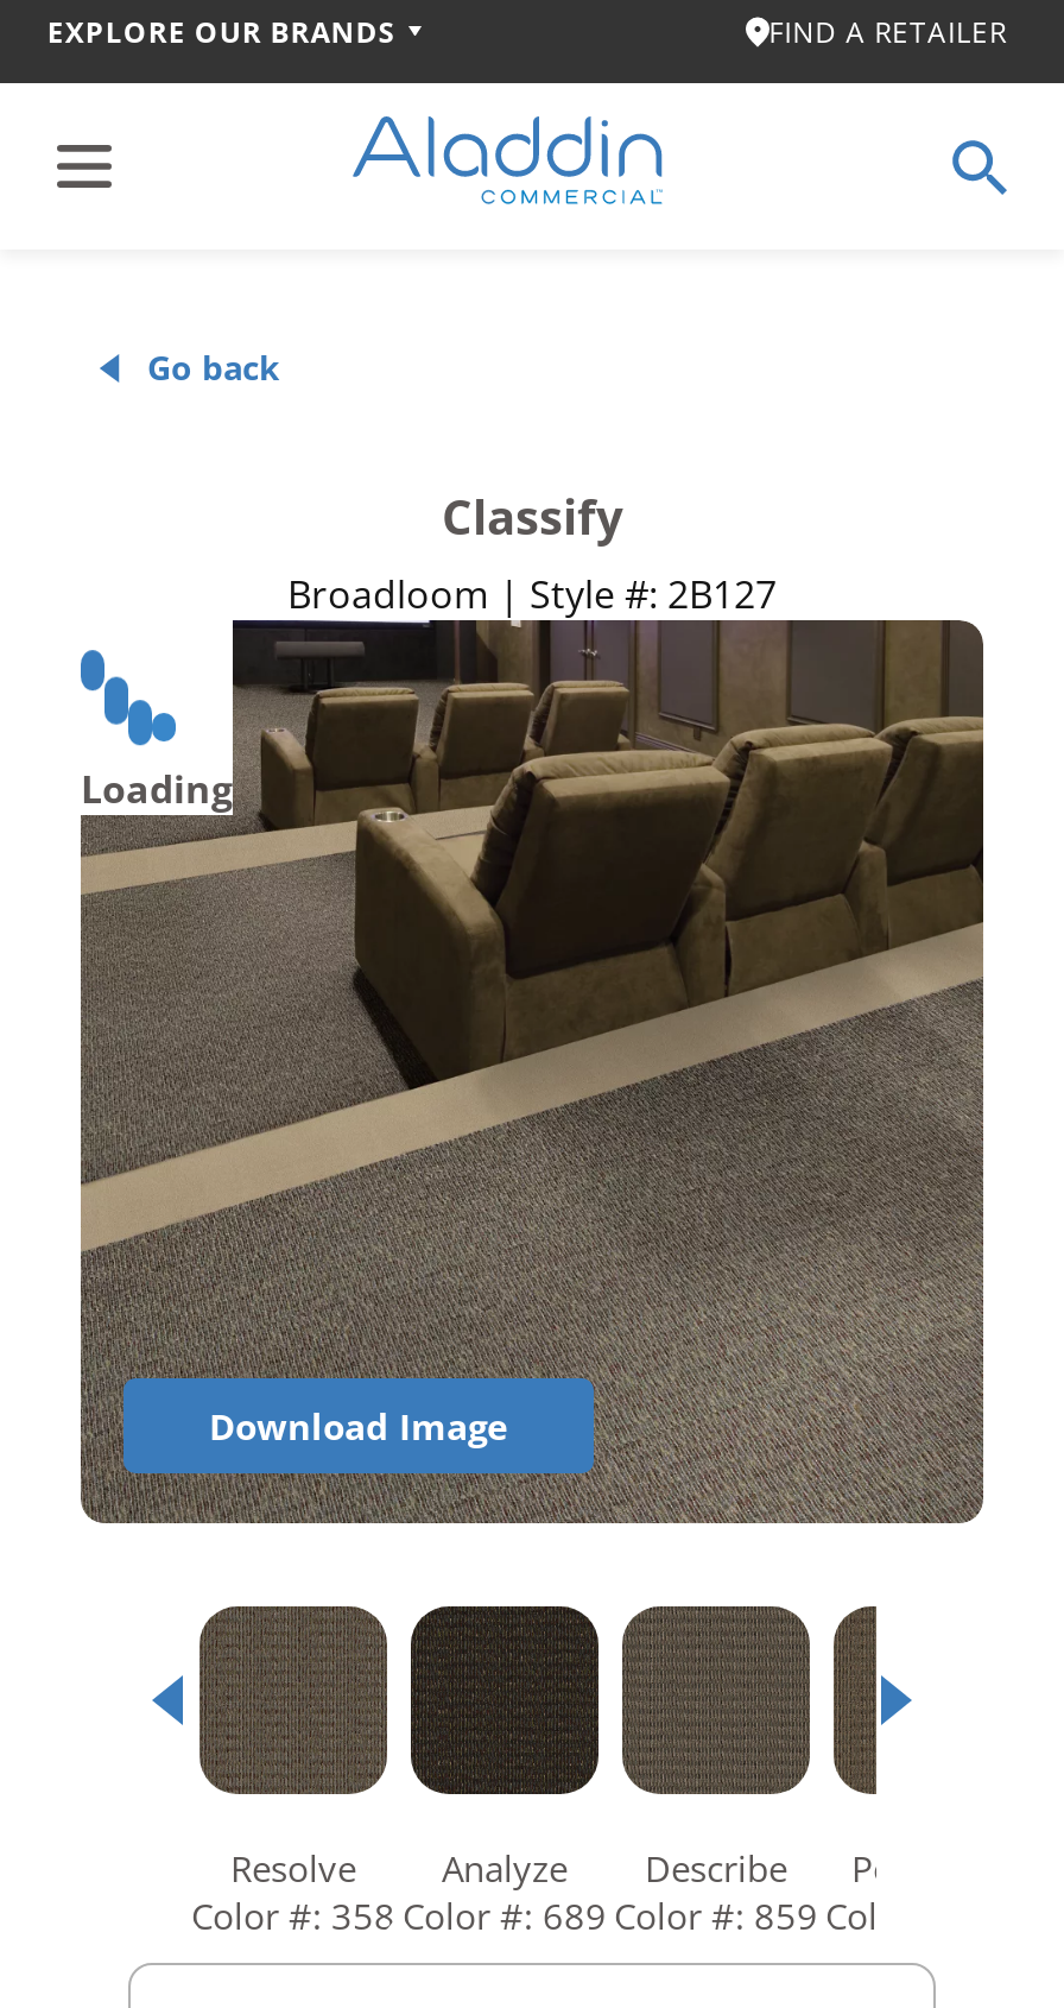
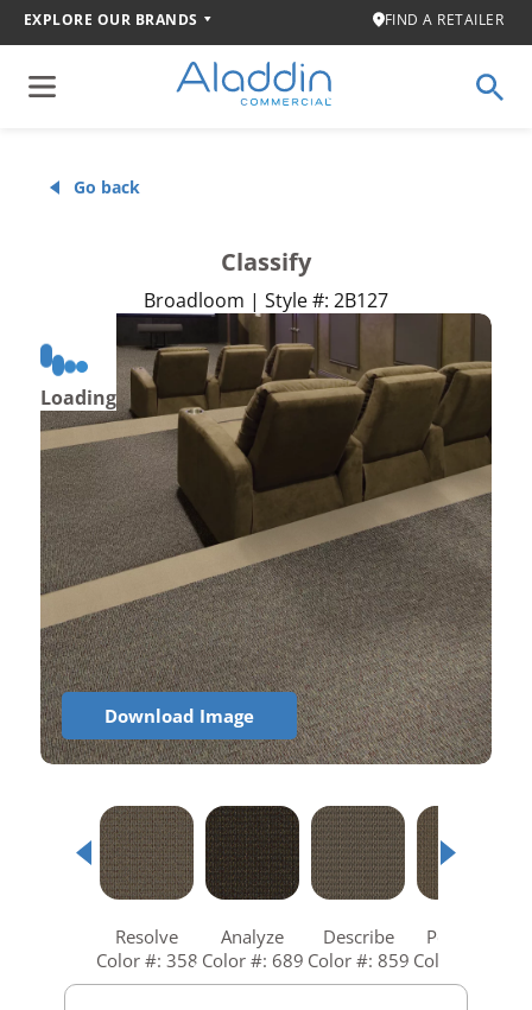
[78,649,154,749] [image] -> [39,329,77,377] [image]

